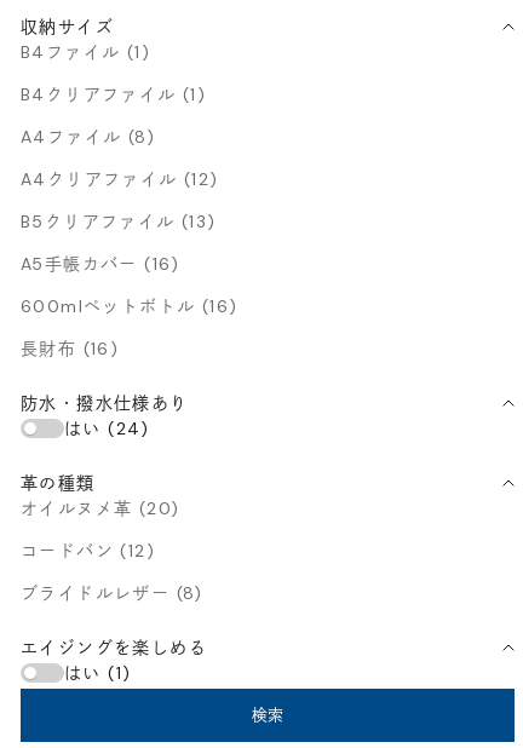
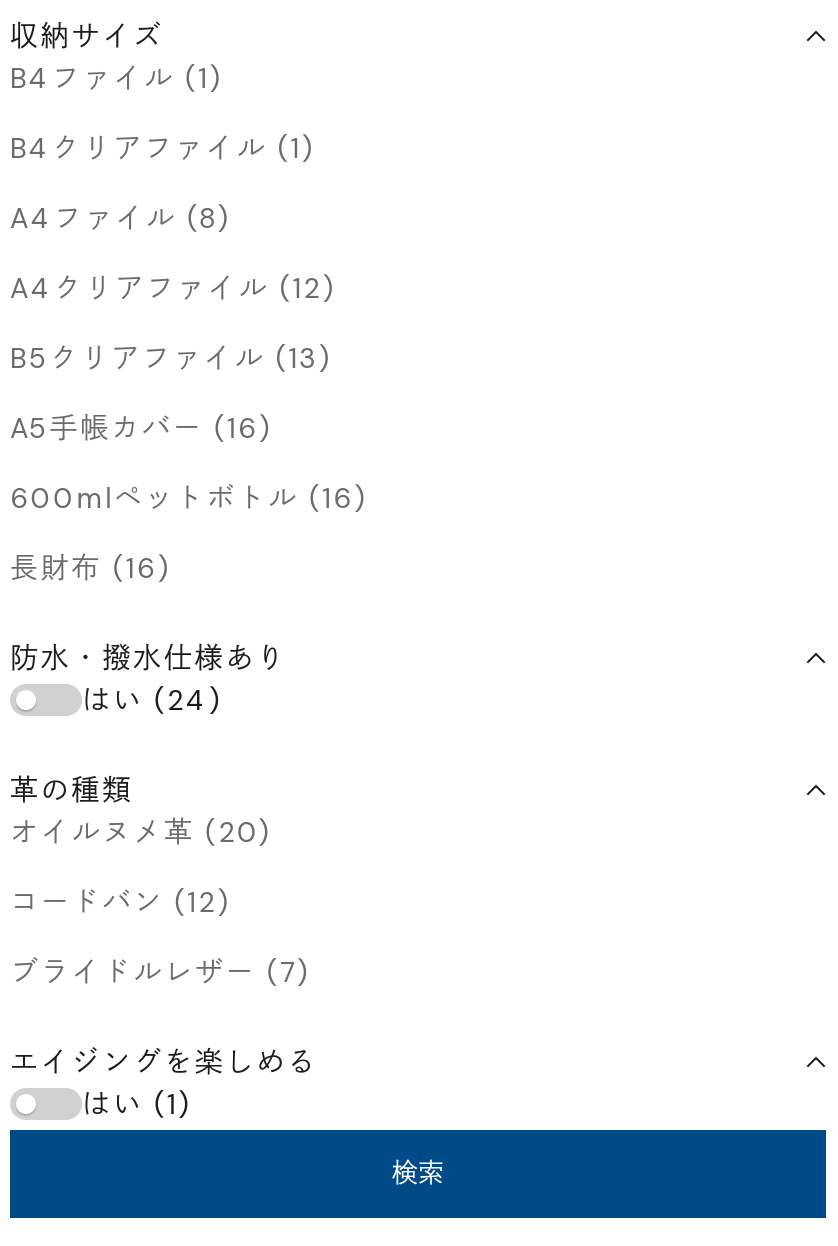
[21,582,203,604] ブライドルレザー (8) -> [10,953,312,989] ブライドルレザー (7)

